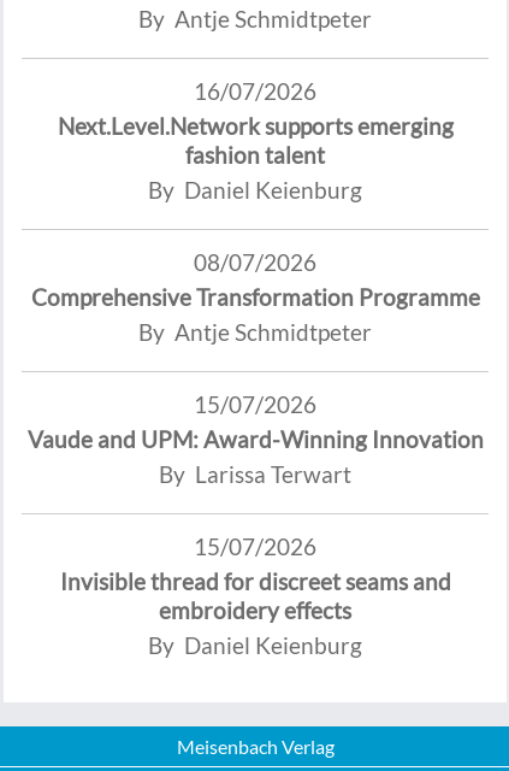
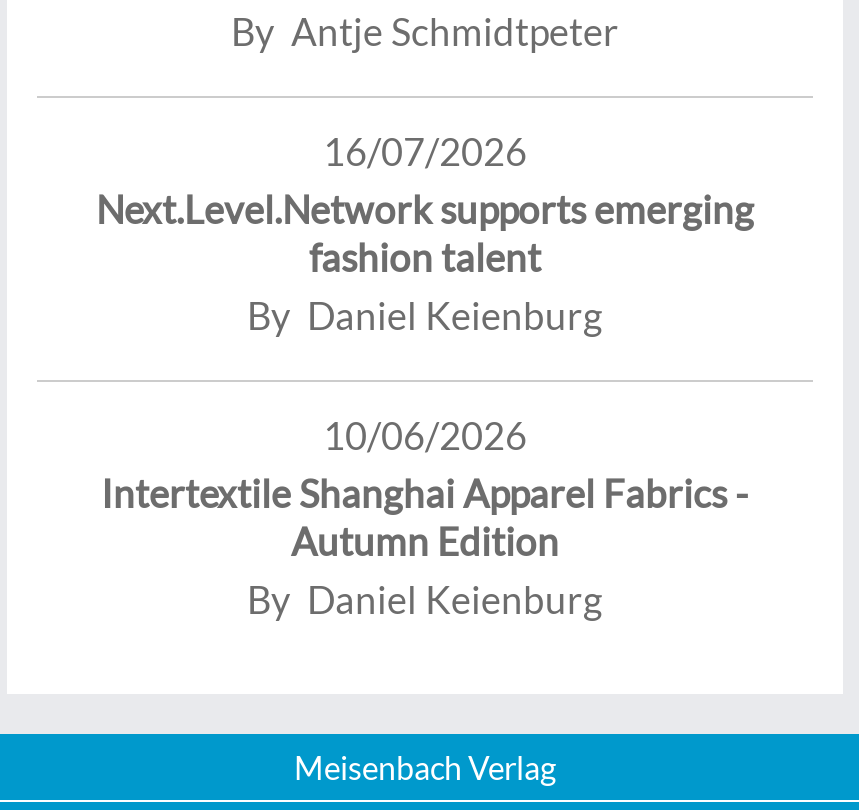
[27,249,483,624] 08/07/2026 | Comprehensive Transformation Programme | By Antje Schmidtpeter | 15/07/2026 | Vaude and UPM: Award-Winning Innovation | By Larissa Terwart | 15/07/2026 | Invisible thread for discreet seams and | embroidery effects -> [101,413,749,565] 10/06/2026 | Intertextile Shanghai Apparel Fabrics - | Autumn Edition

